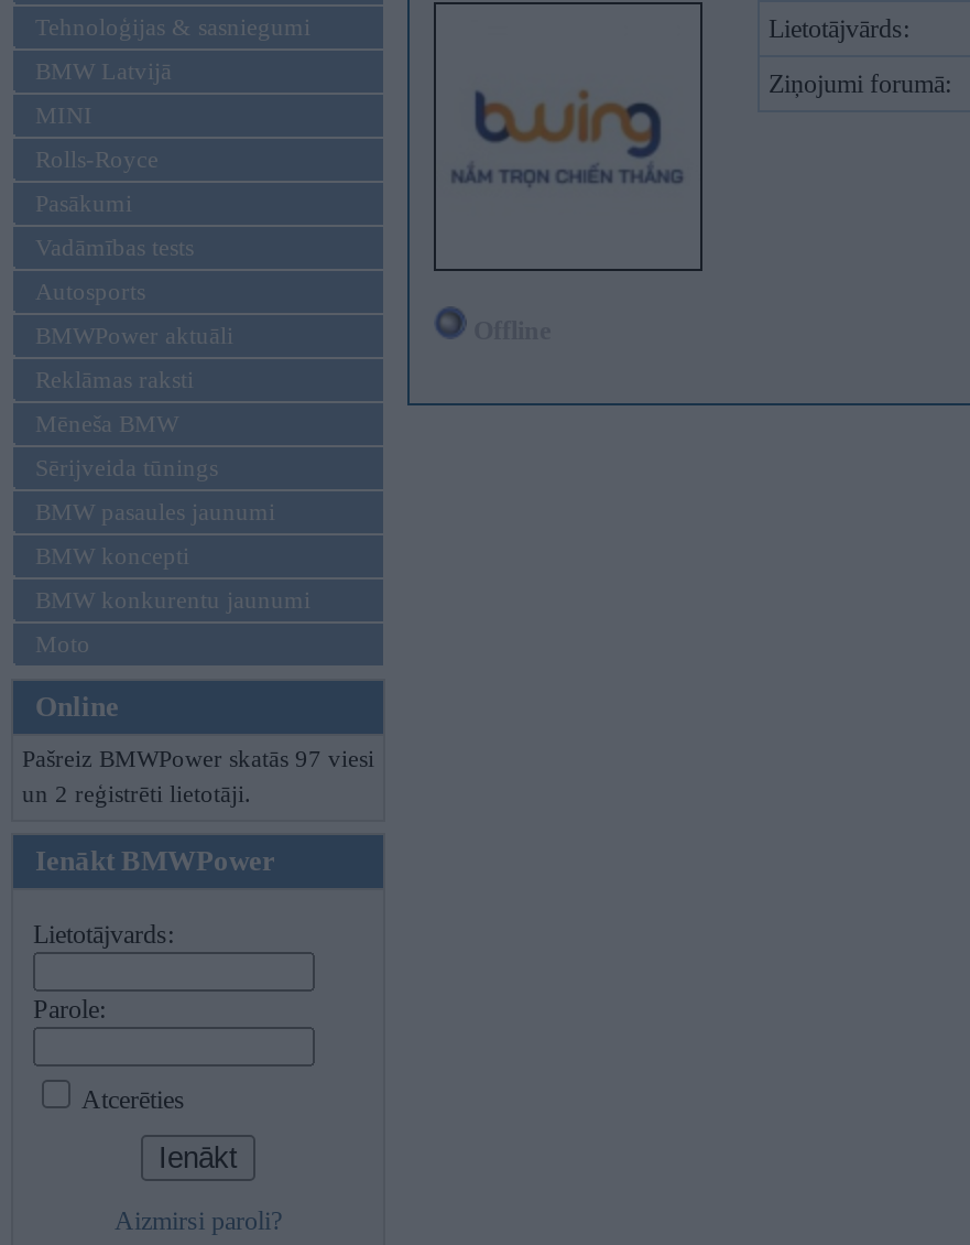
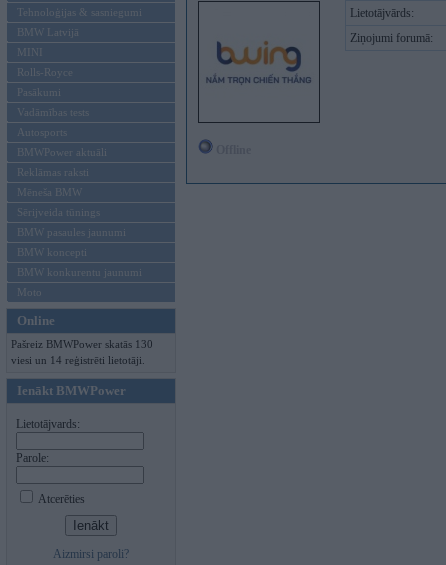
[22,745,374,806] Pašreiz BMWPower skatās 97 viesi | un 2 reģistrēti lietotāji. -> [11,338,153,366] Pašreiz BMWPower skatās 130 | viesi un 14 reģistrēti lietotāji.

